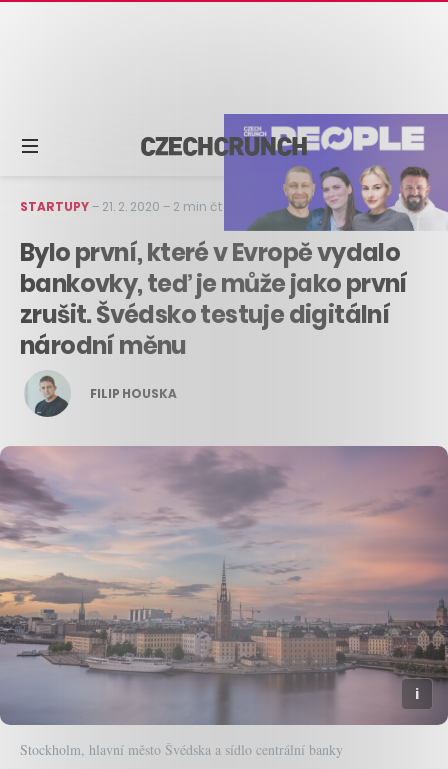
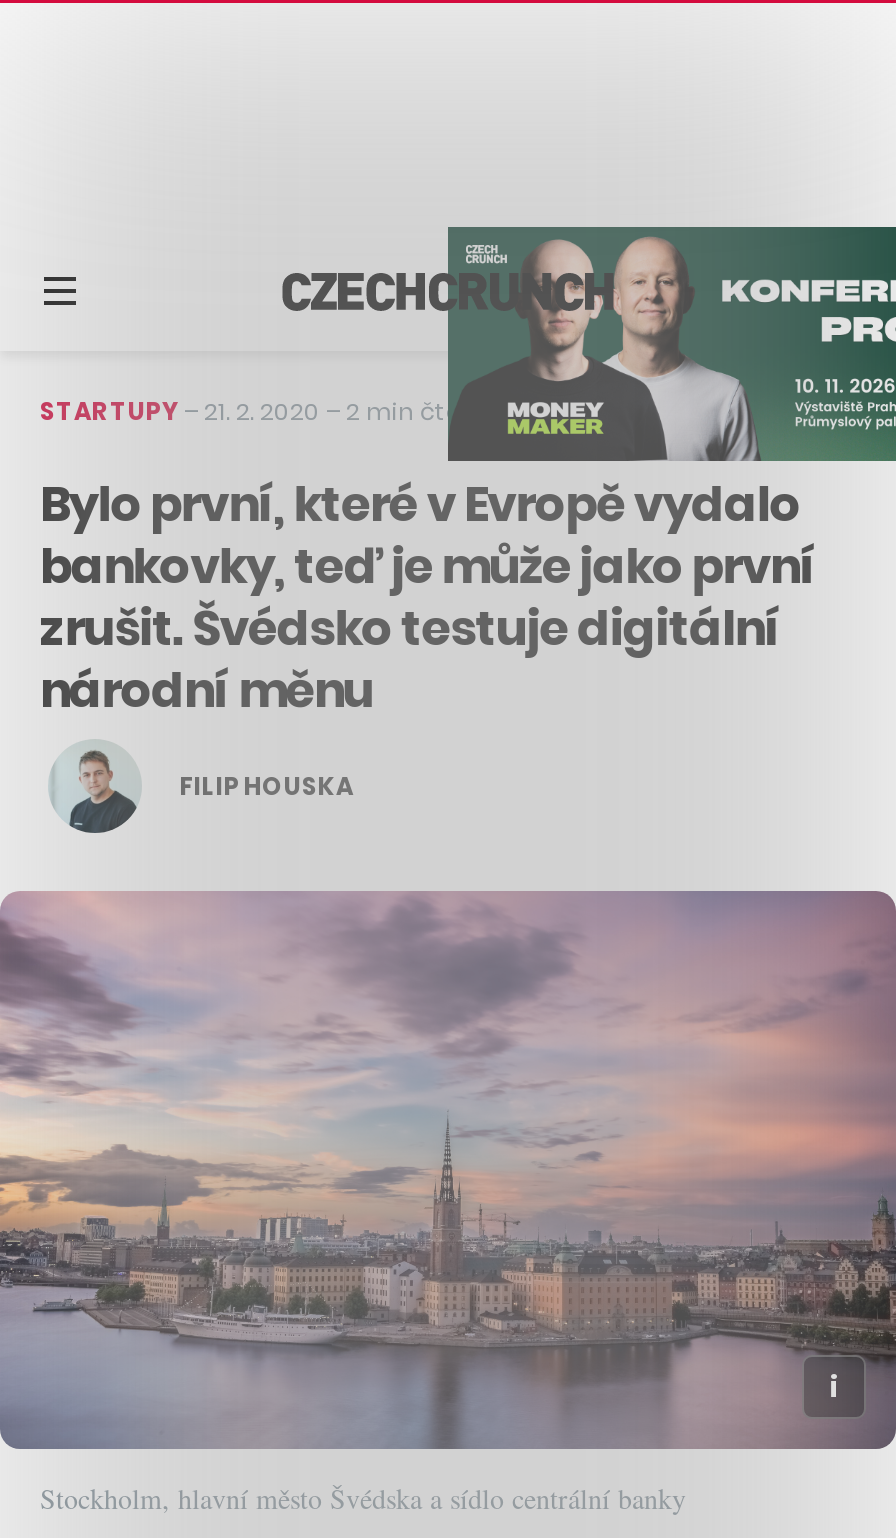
[223,113,445,231] [image] -> [446,225,890,463] [image]

